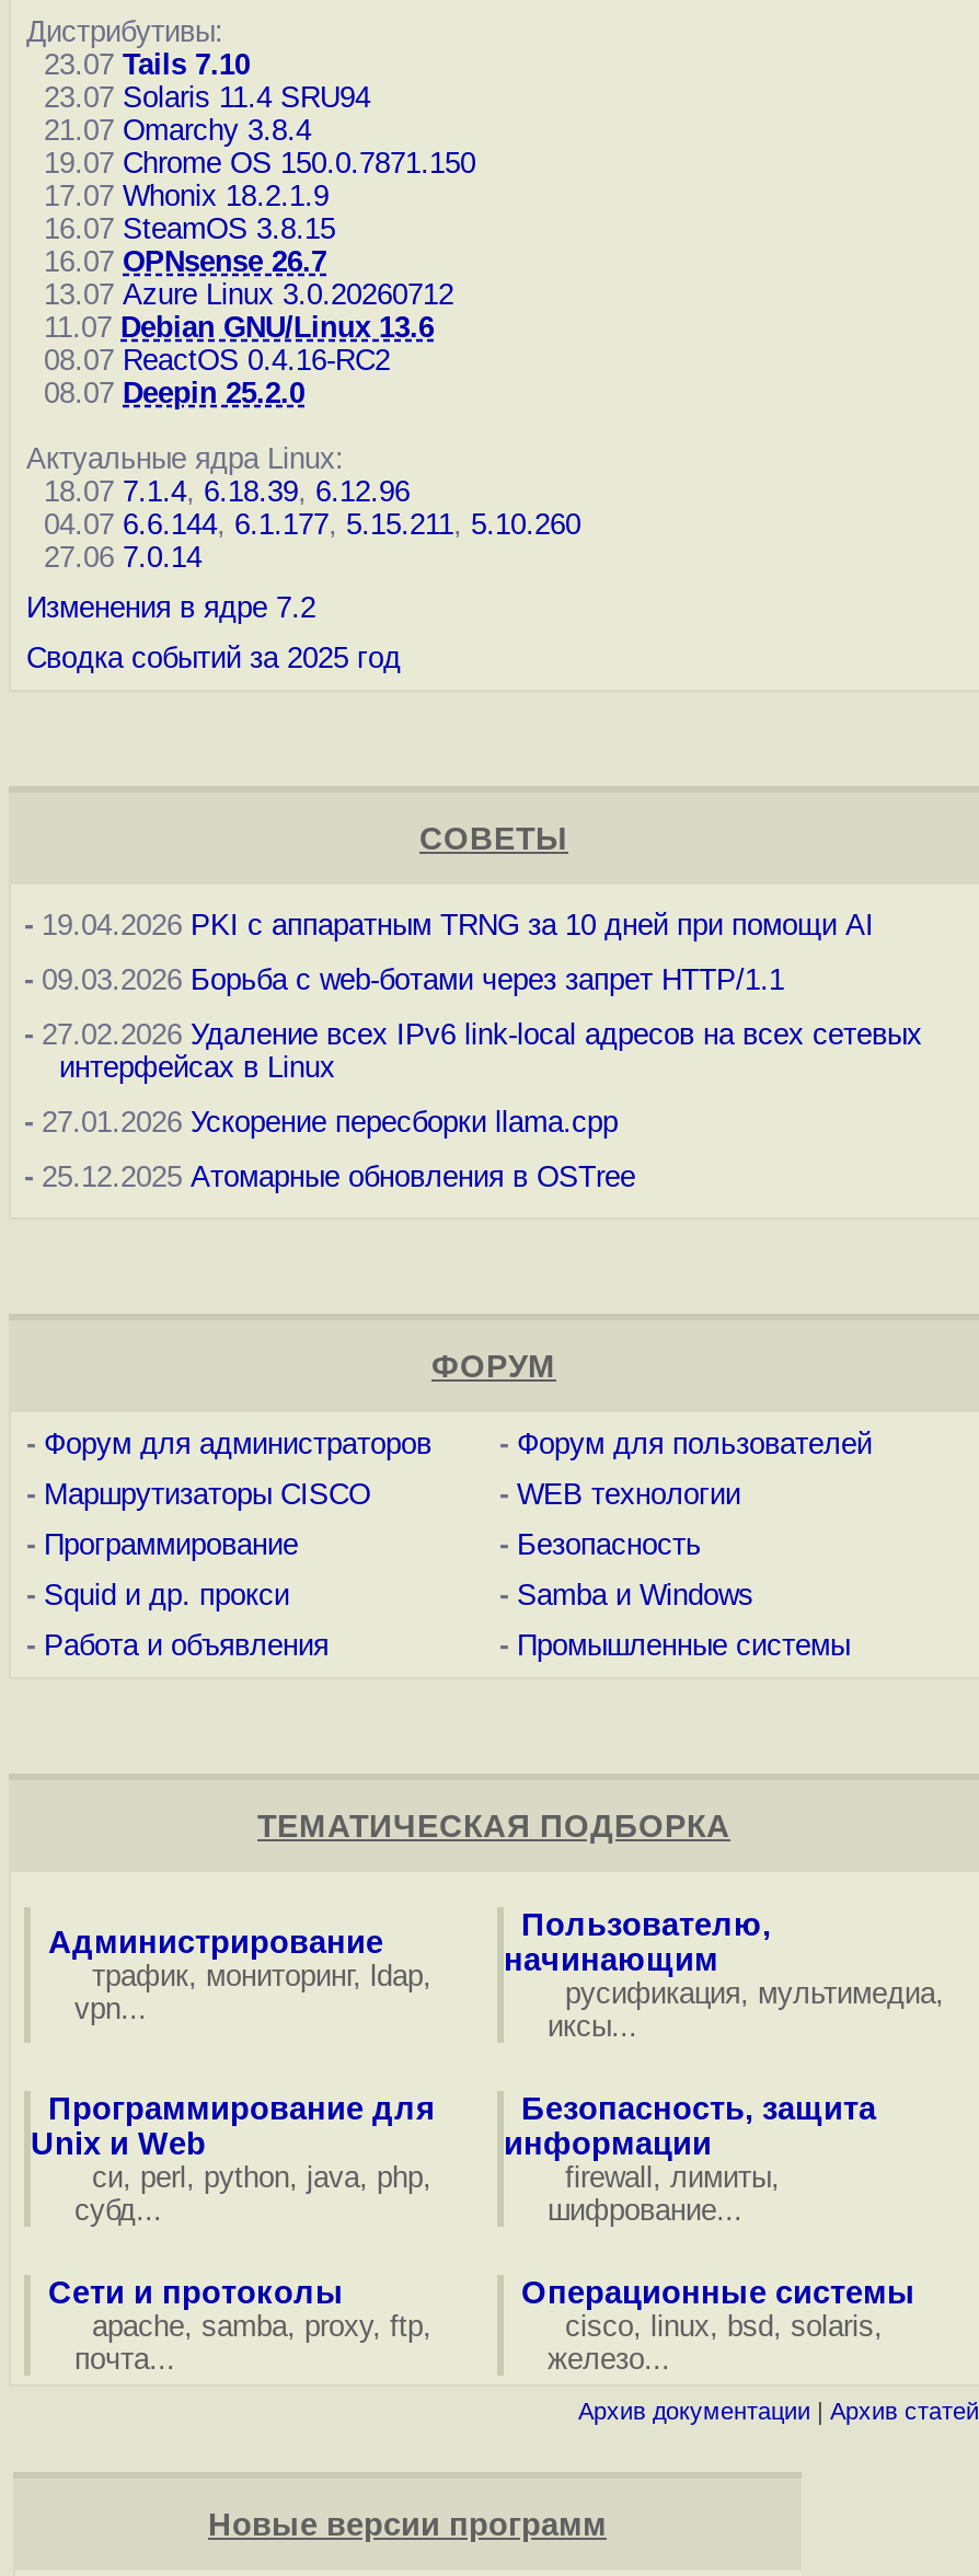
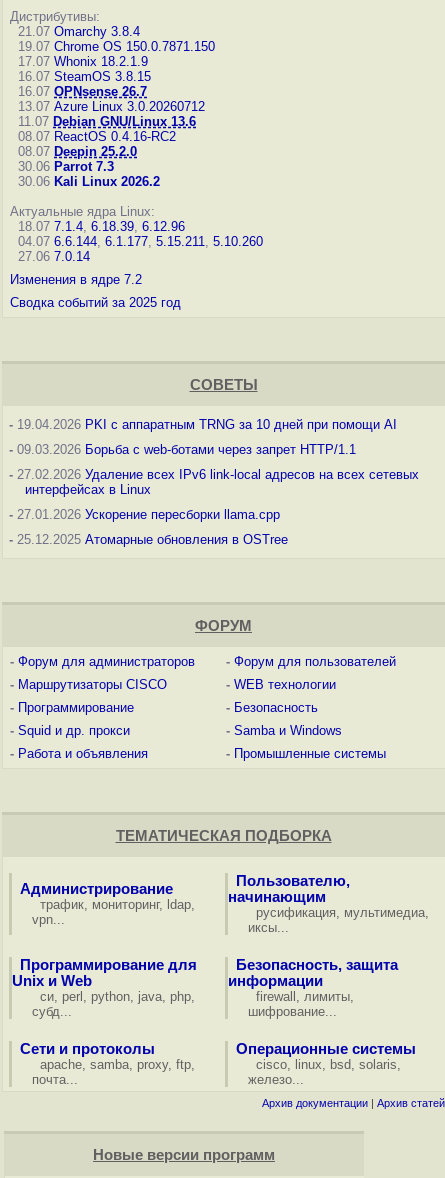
[26,48,370,114] 23.07 Tails 7.10 | 23.07 Solaris 11.4 SRU94 -> none
moved [26,114,475,409] -> [10,24,215,159]: 21.07 Omarchy 3.8.4 | 19.07 Chrome OS 150.0.7871.150 | 17.07 Whonix 18.2.1.9 | ... | 08.07 ReactOS 0.4.16-RC2 | 08.07 Deepin 25.2.0
none -> [10,159,160,189] 30.06 Parrot 7.3 | 30.06 Kali Linux 2026.2

